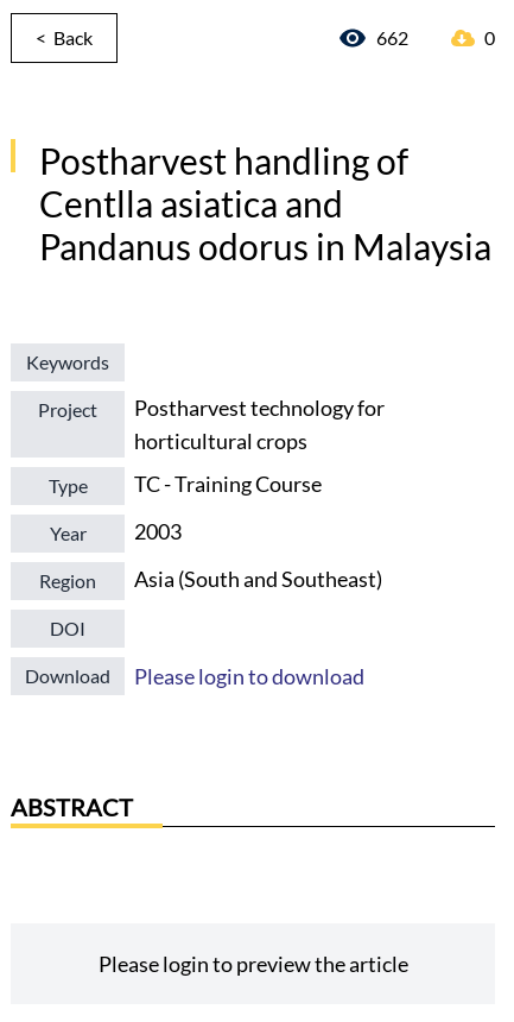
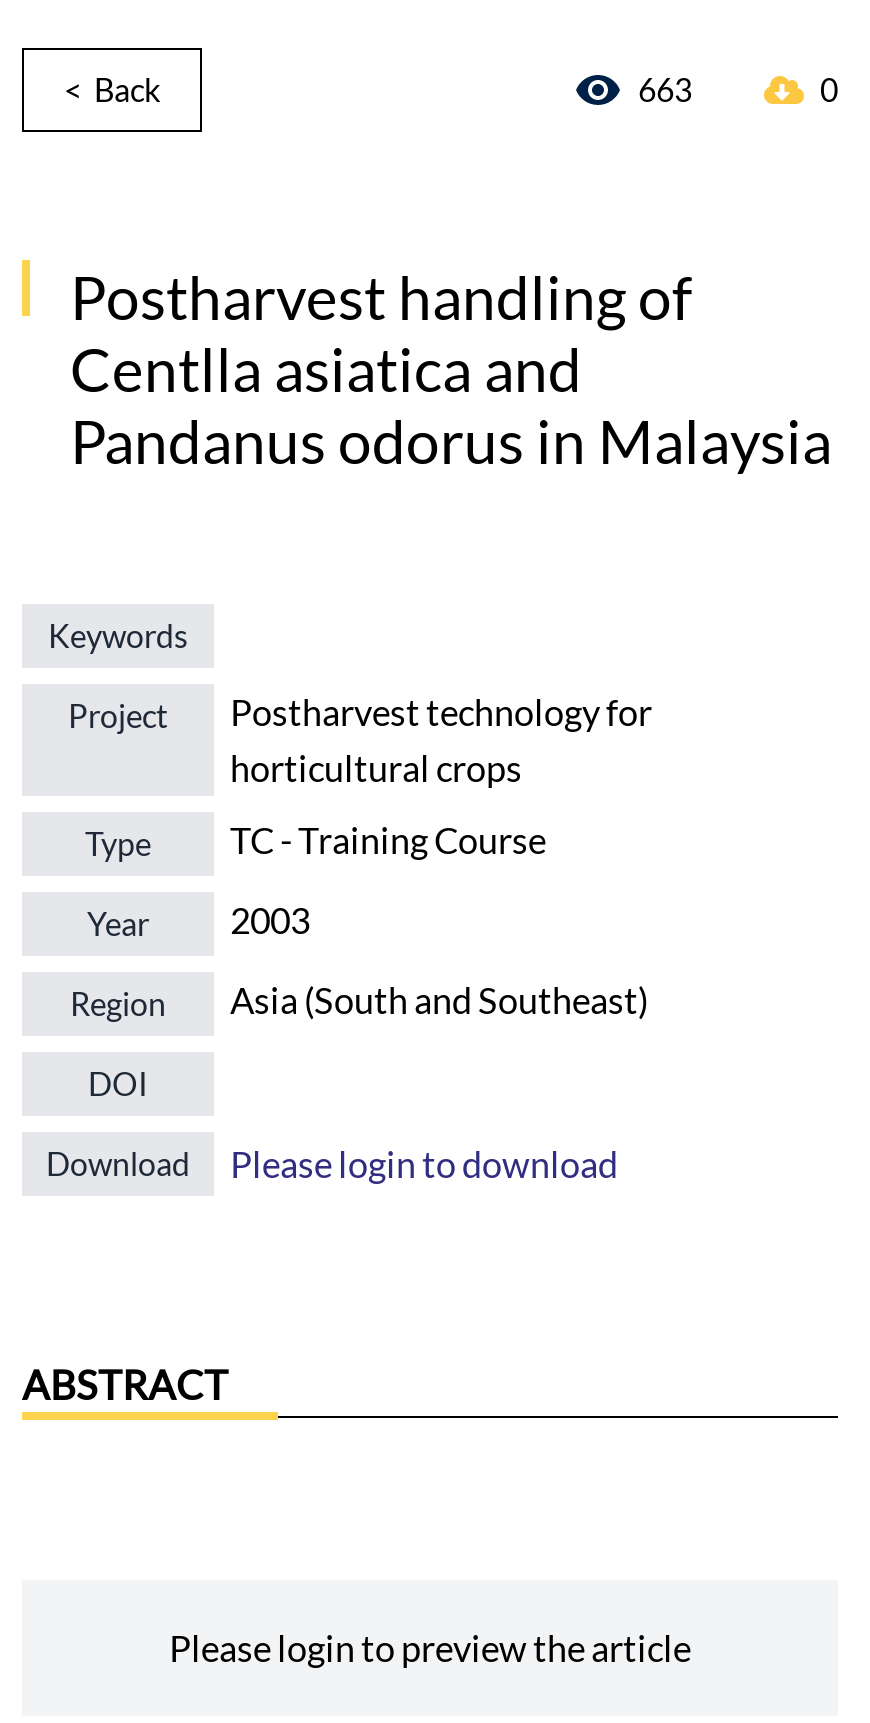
[376,26,408,49] 662 -> [638,70,692,108] 663

